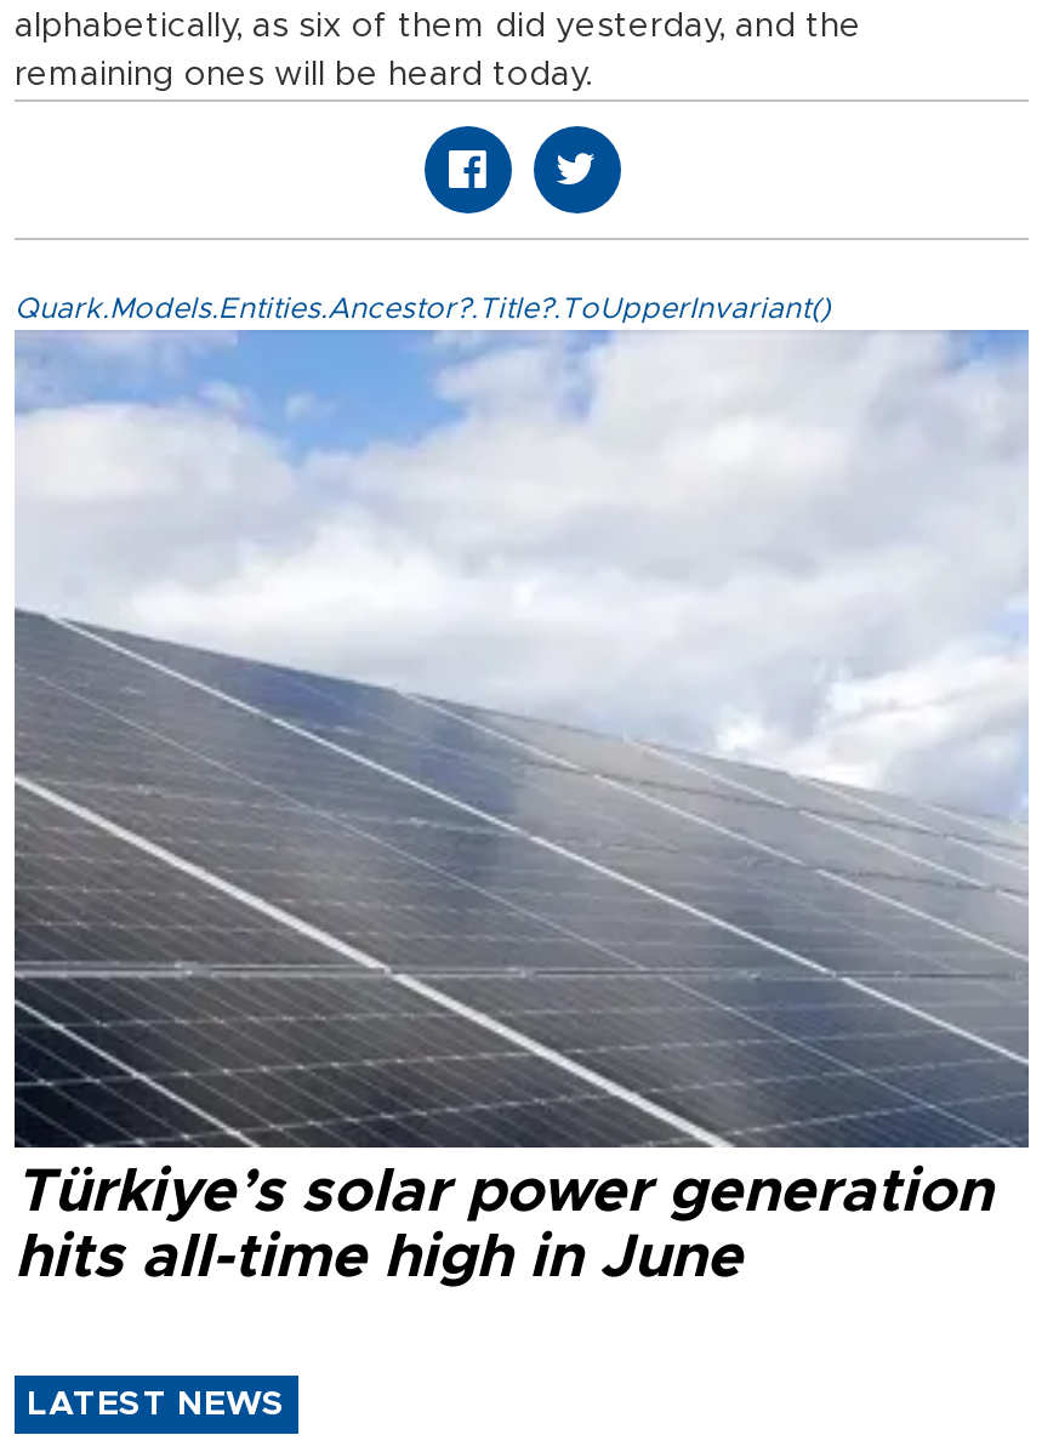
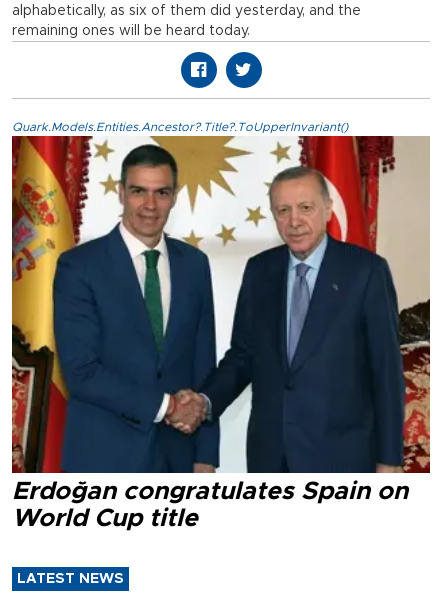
[12,328,1031,1288] [image] | Türkiye’s solar power generation | hits all-time high in June -> [11,135,431,531] [image] | Erdoğan congratulates Spain on | World Cup title

